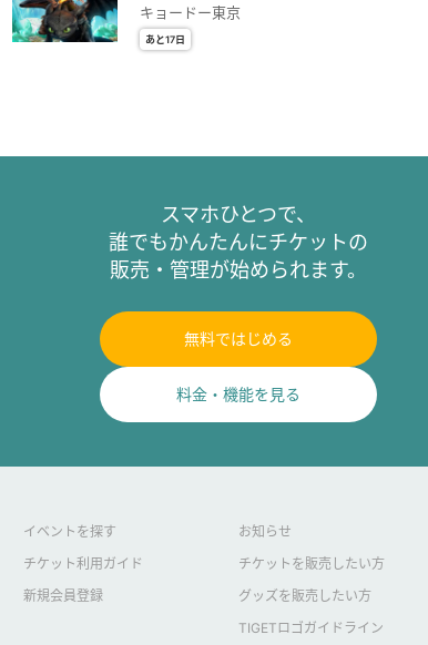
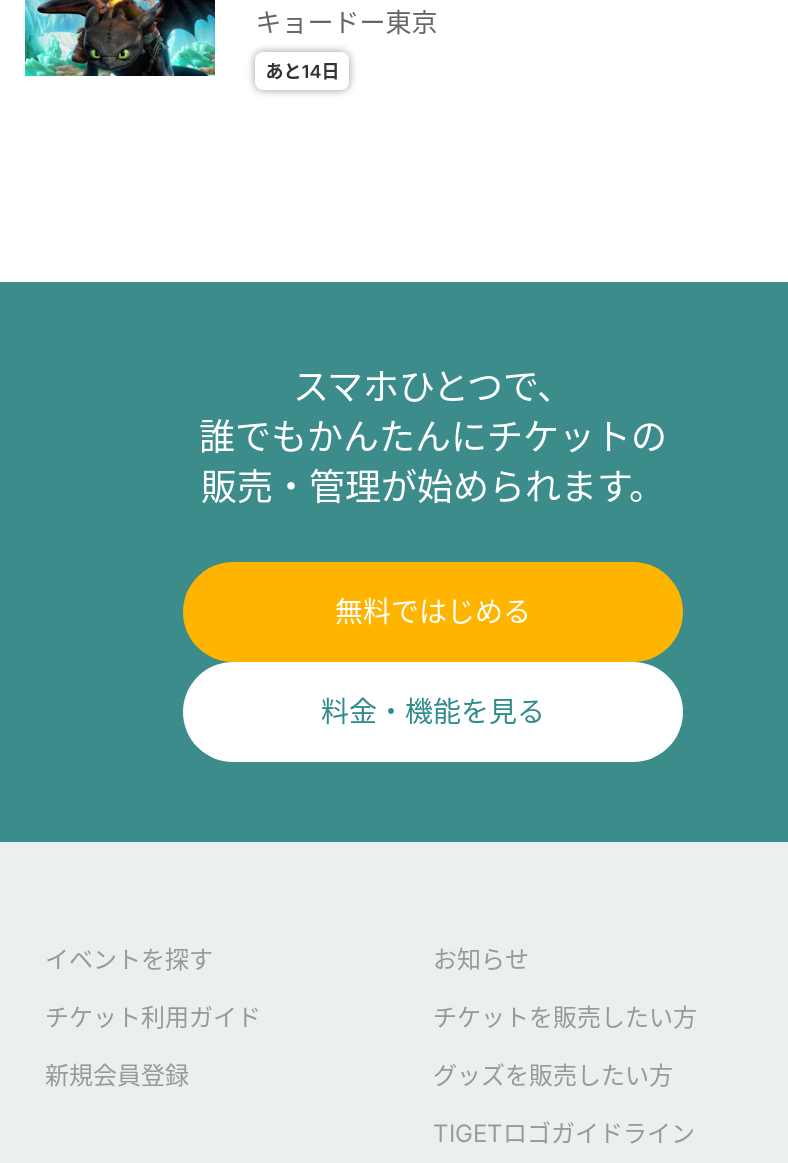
[145,33,185,45] あと17日 -> [265,59,339,81] あと14日

